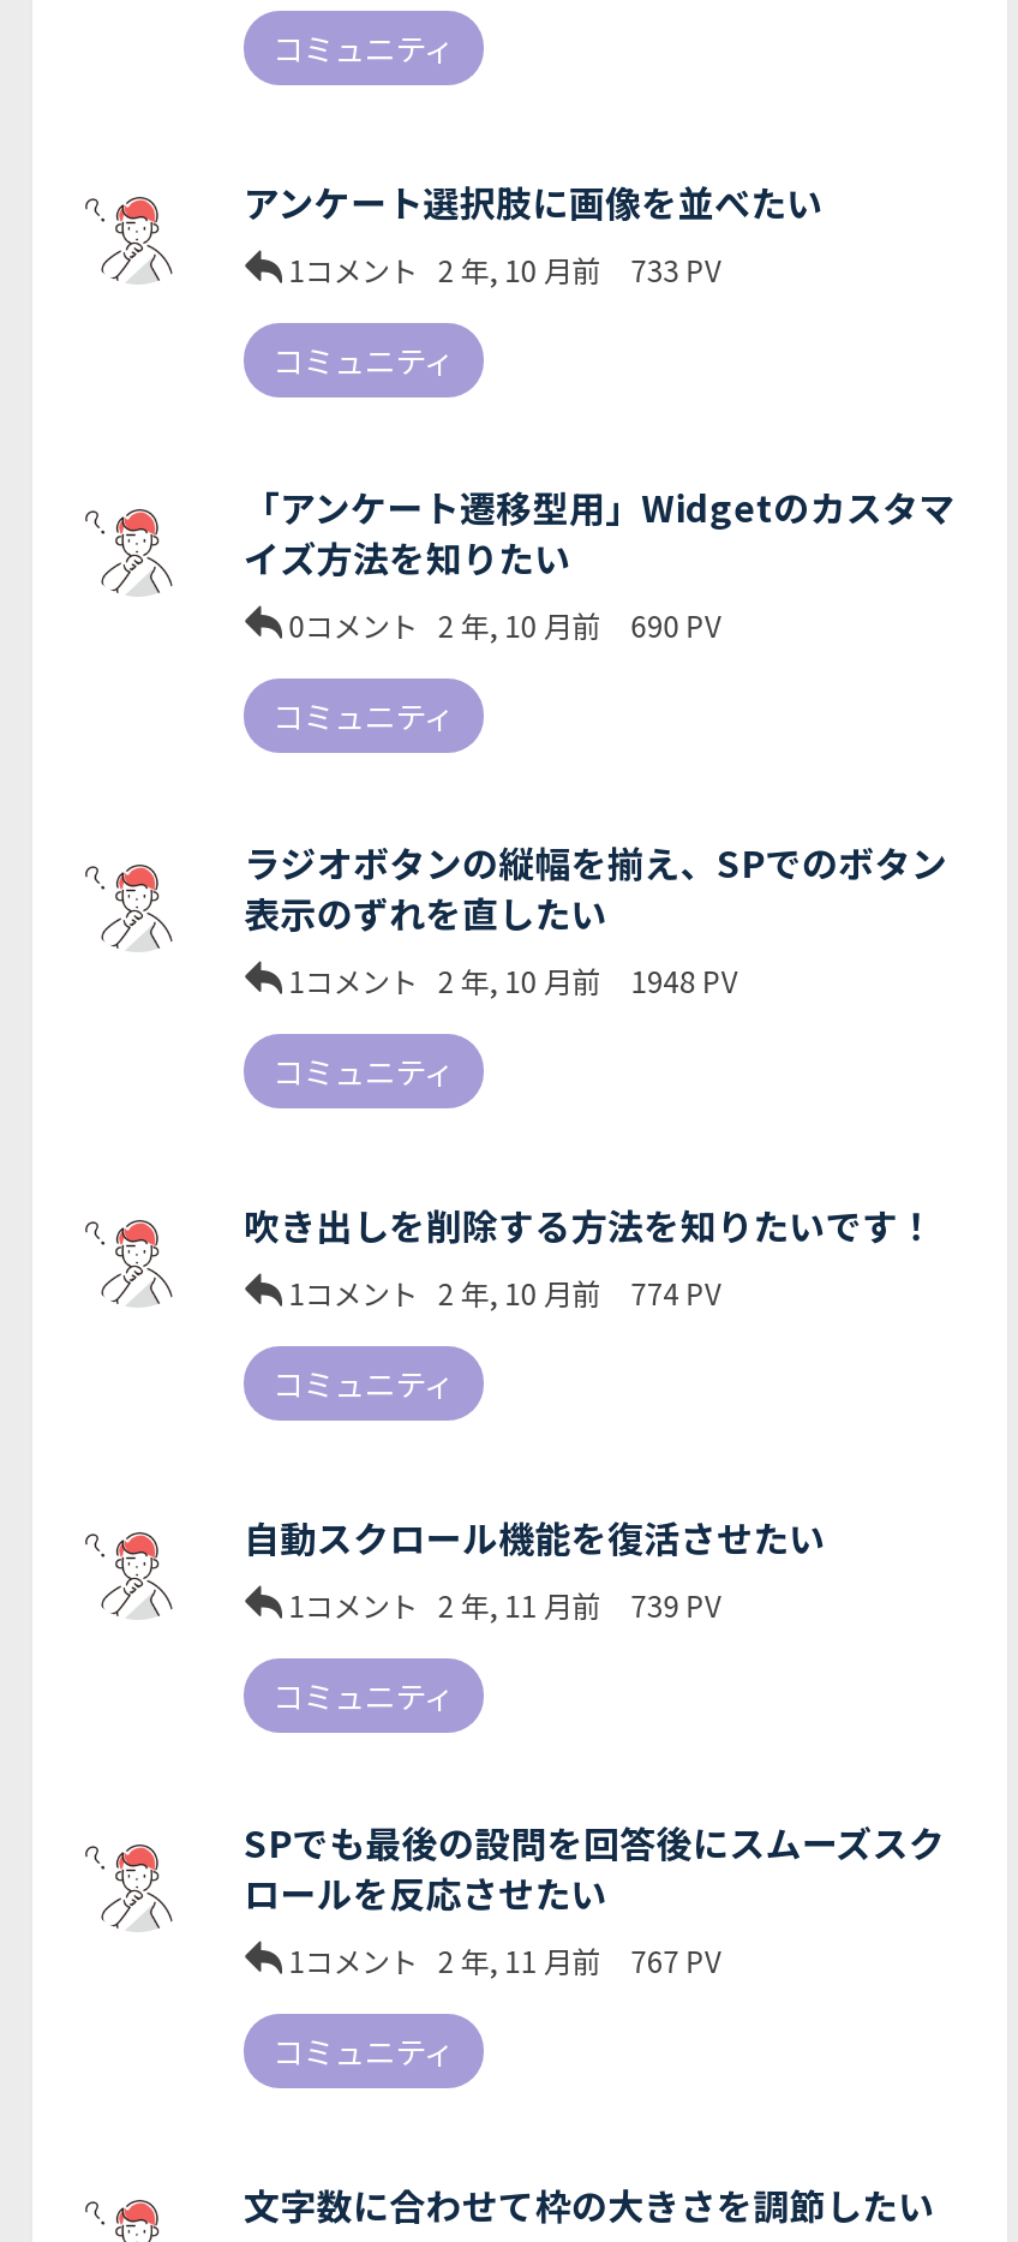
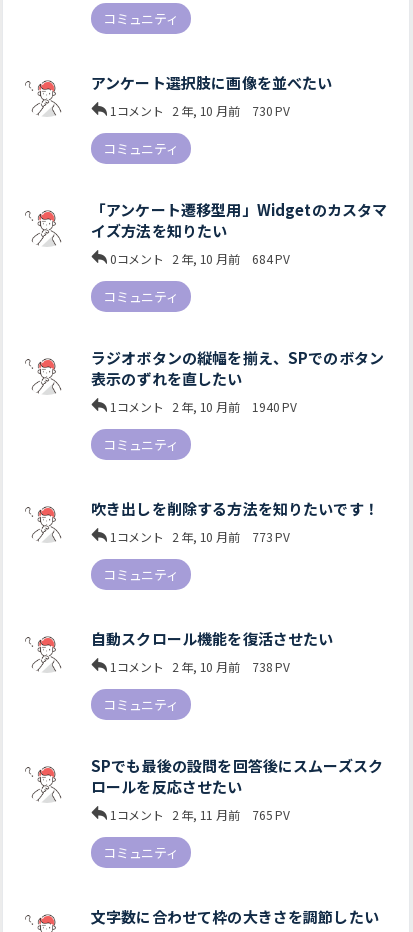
[289,249,721,289] 1コメント 2 年, 10 月前 733 PV -> [110,102,290,119] 1コメント 2 年, 10 月前 730 PV
[289,604,721,645] 0コメント 2 年, 10 月前 690 PV -> [110,250,290,267] 0コメント 2 年, 10 月前 684 PV
[289,959,737,1000] 1コメント 2 年, 10 月前 1948 PV -> [110,398,297,415] 1コメント 2 年, 10 月前 1940 PV
[289,1272,721,1313] 1コメント 2 年, 10 月前 774 PV -> [110,528,290,545] 1コメント 2 年, 10 月前 773 PV
[289,1584,600,1625] 1コメント 2 年, 11 月前 -> [110,658,239,675] 1コメント 2 年, 10 月前
[631,1584,721,1625] 739 PV -> [252,658,290,675] 738 PV
[289,1939,721,1980] 1コメント 2 年, 11 月前 767 PV -> [110,806,290,823] 1コメント 2 年, 11 月前 765 PV

